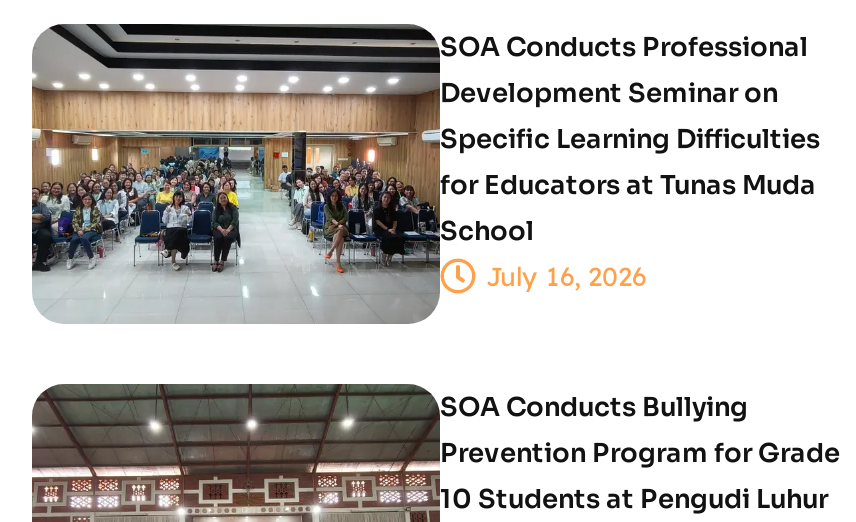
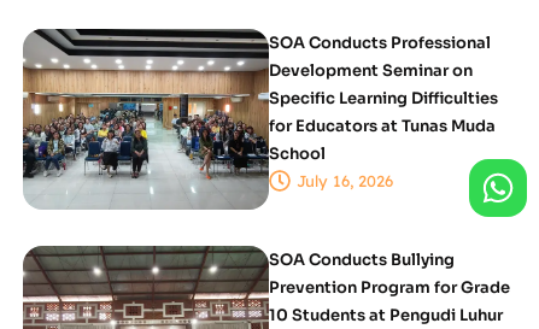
none -> [468,158,528,218] [image]

